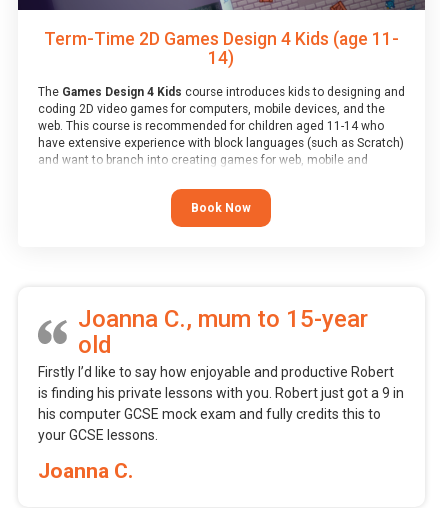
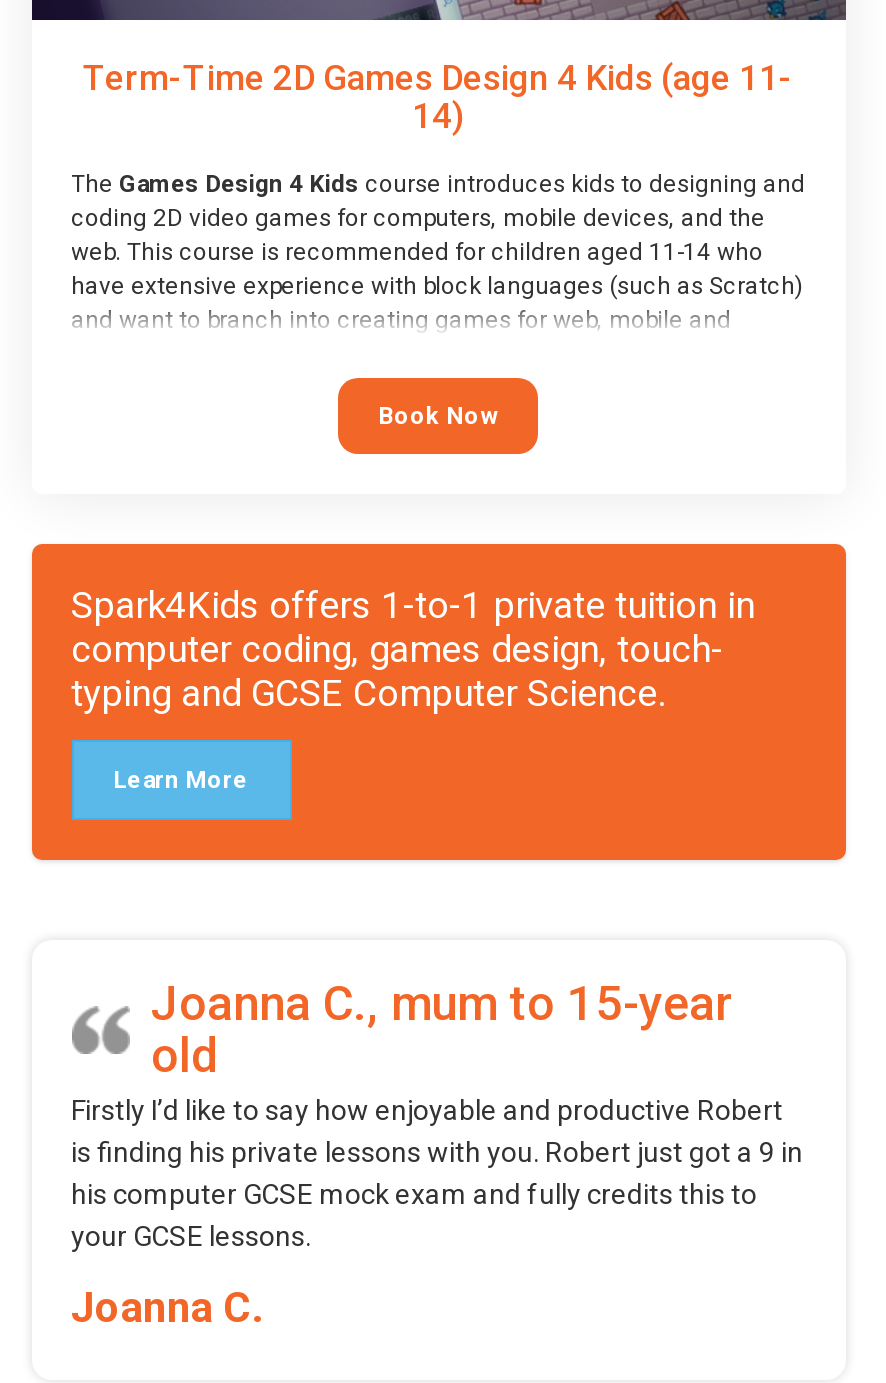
none -> [30,542,848,864] [image] | Spark4Kids offers 1-to-1 private tuition in | computer coding, games design, touch- | typing and GCSE Computer Science. | Learn More

